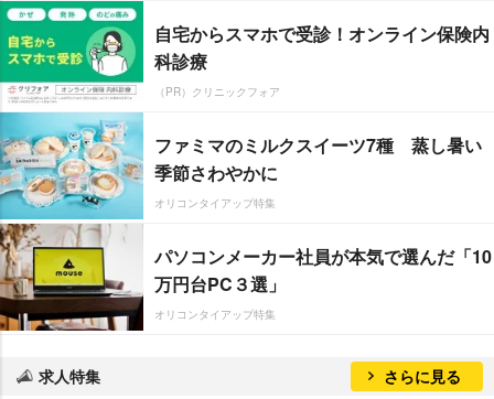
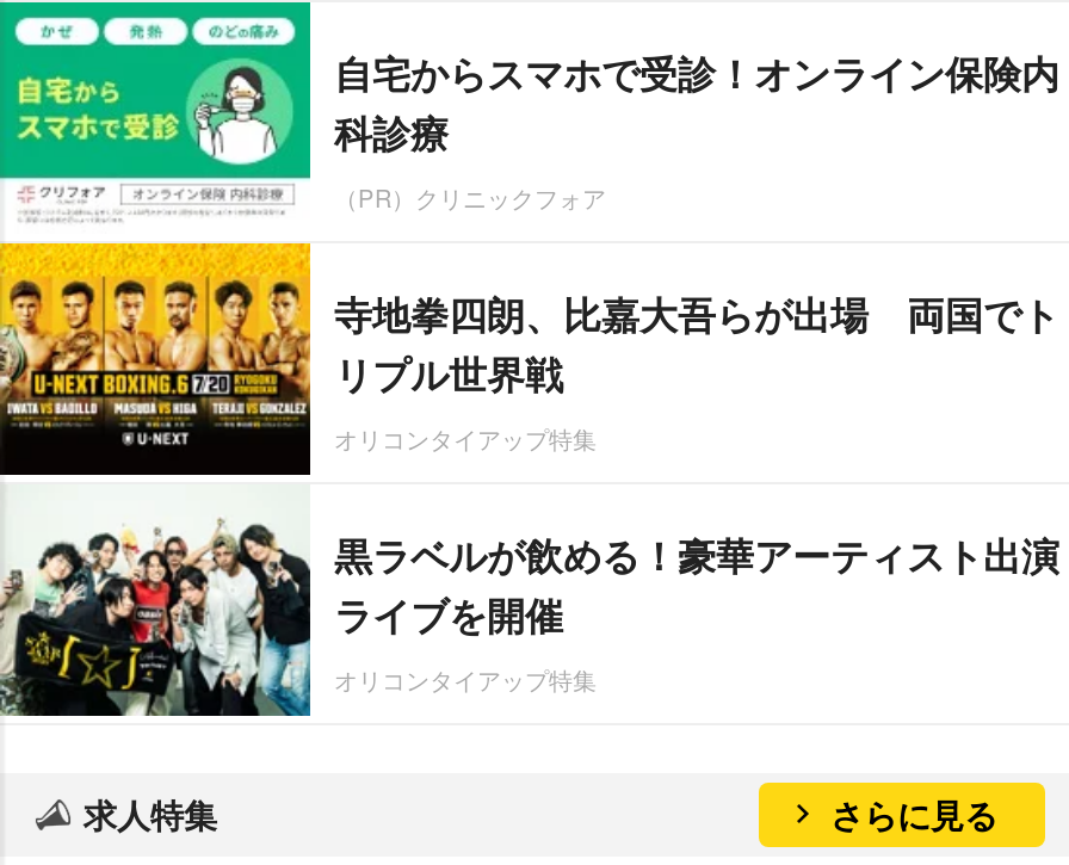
[3,111,482,332] [image] | ファミマのミルクスイーツ7種 蒸し暑い | 季節さわやかに -> [7,241,1059,718] [image] | 寺地拳四朗、比嘉大吾らが出場 両国でト | リプル世界戦
[154,243,492,296] パソコンメーカー社員が本気で選んだ「10 | 万円台PC３選」 -> [334,527,1059,641] 黒ラベルが飲める！豪華アーティスト出演 | ライブを開催

